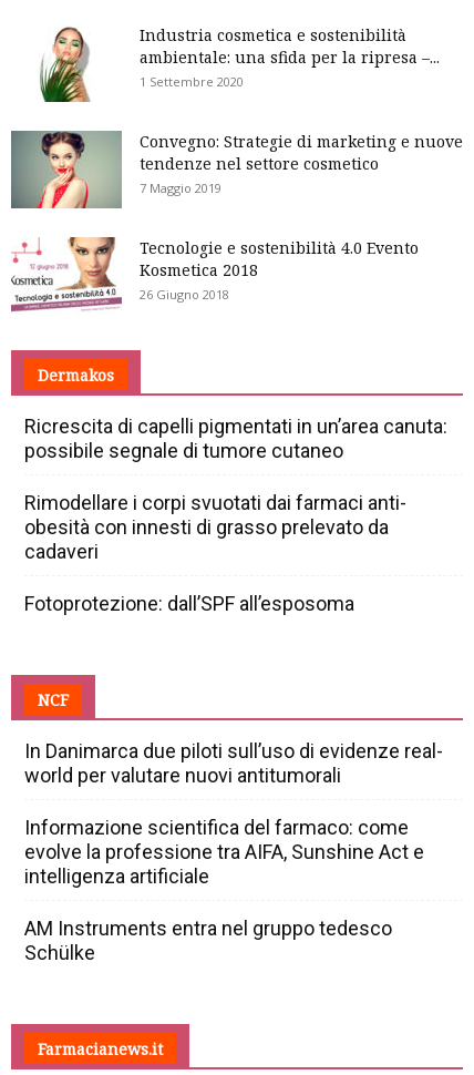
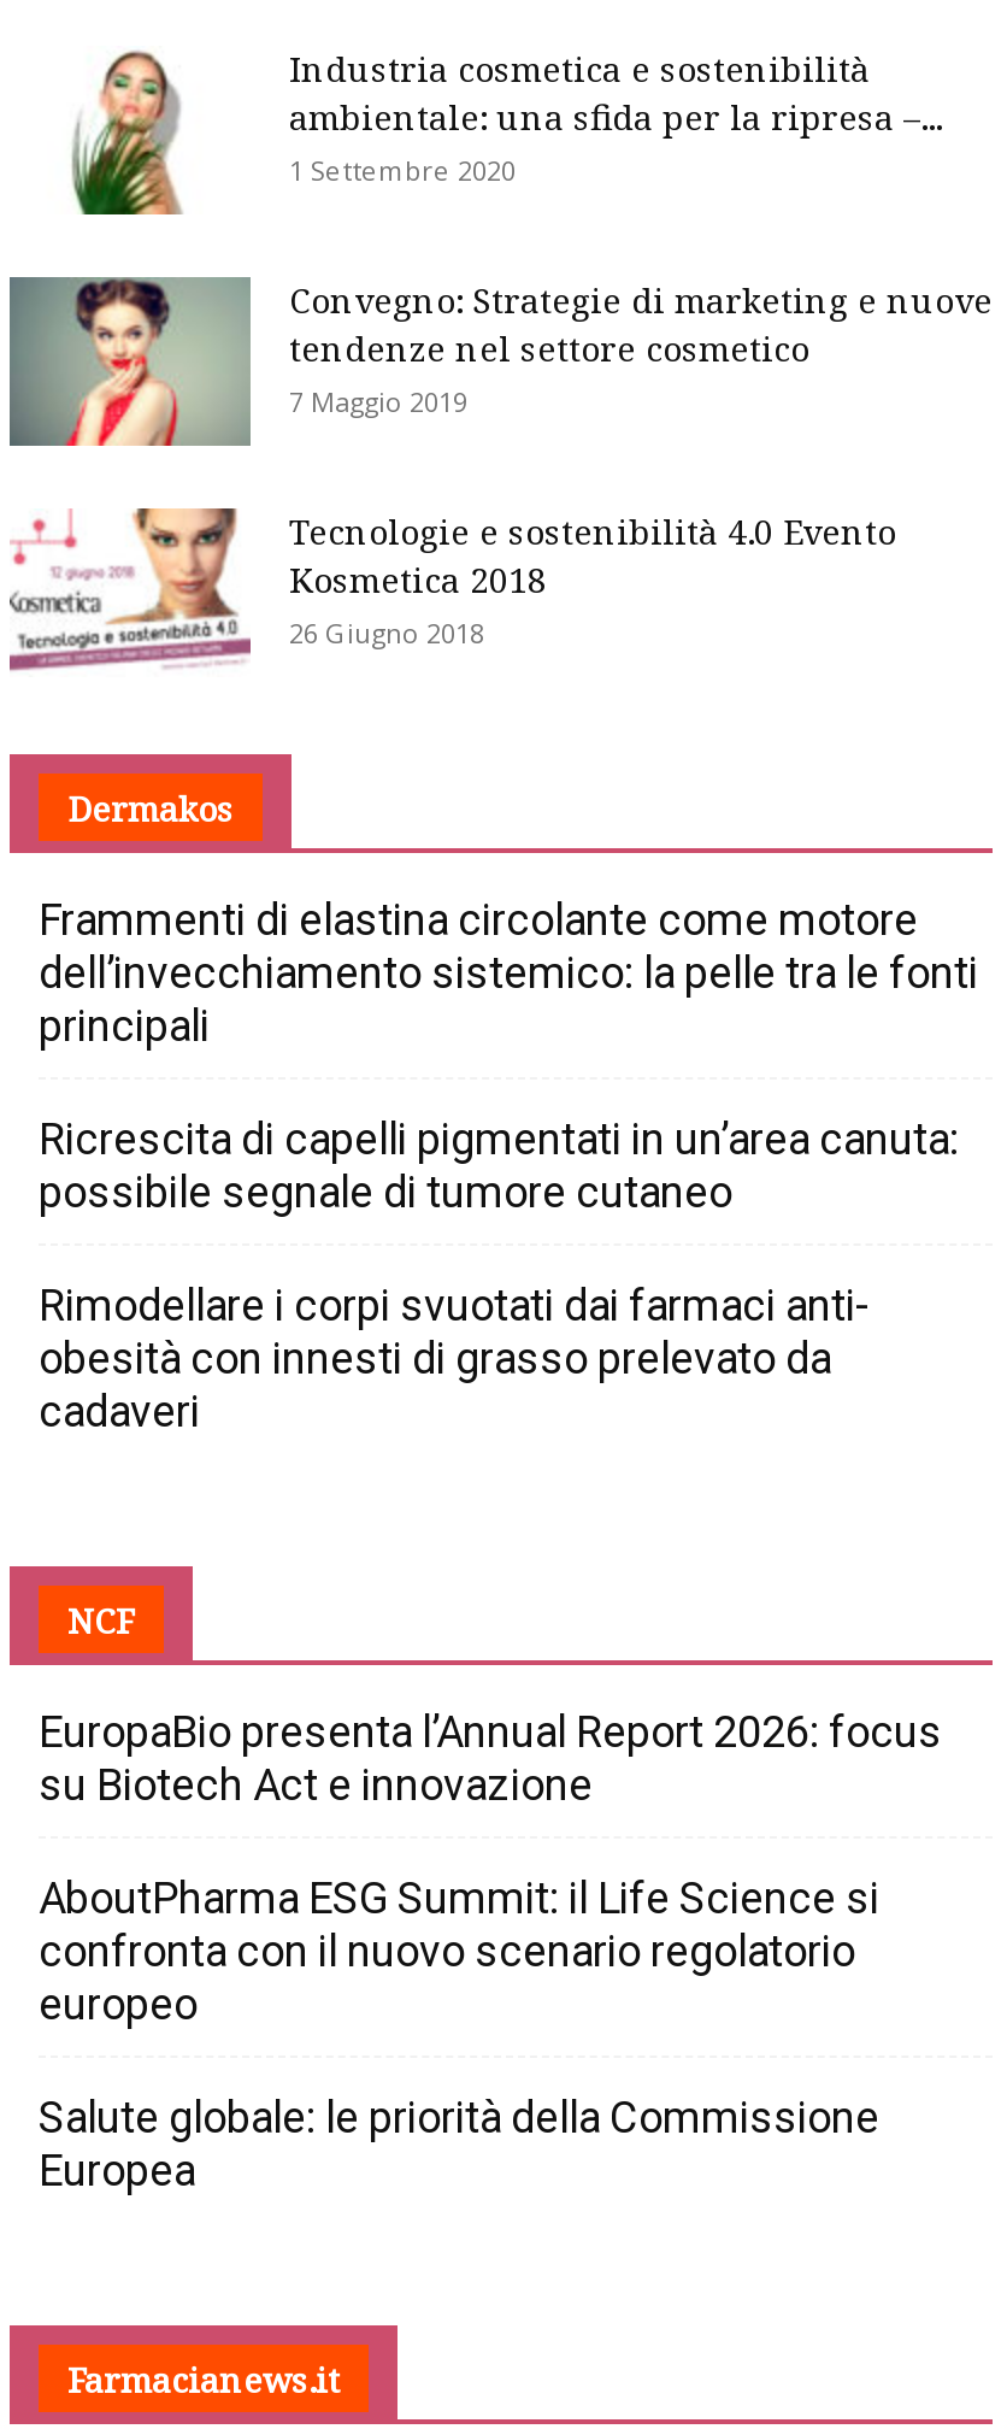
none -> [39,893,978,1050] Frammenti di elastina circolante come motore | dell’invecchiamento sistemico: la pelle tra le fonti | principali
moved [24,415,447,563] -> [39,1112,959,1435]: Ricrescita di capelli pigmentati in un’area canuta: | possibile segnale di tumore cutaneo | Rimodellare i corpi svuotati dai farmaci anti- | obesità con innesti di grasso prelevato da | cadaveri
[24,592,354,615] Fotoprotezione: dall’SPF all’esposoma -> none
[24,739,443,787] In Danimarca due piloti sull’uso di evidenze real- | world per valutare nuovi antitumorali -> [39,1705,942,1809] EuropaBio presenta l’Annual Report 2026: focus | su Biotech Act e innovazione
[24,816,424,888] Informazione scientifica del farmaco: come | evolve la professione tra AIFA, Sunshine Act e | intelligenza artificiale -> [39,1871,879,2028] AboutPharma ESG Summit: il Life Science si | confronta con il nuovo scenario regolatorio | europeo
[24,917,392,964] AM Instruments entra nel gruppo tedesco | Schülke -> [39,2091,879,2194] Salute globale: le priorità della Commissione | Europea

